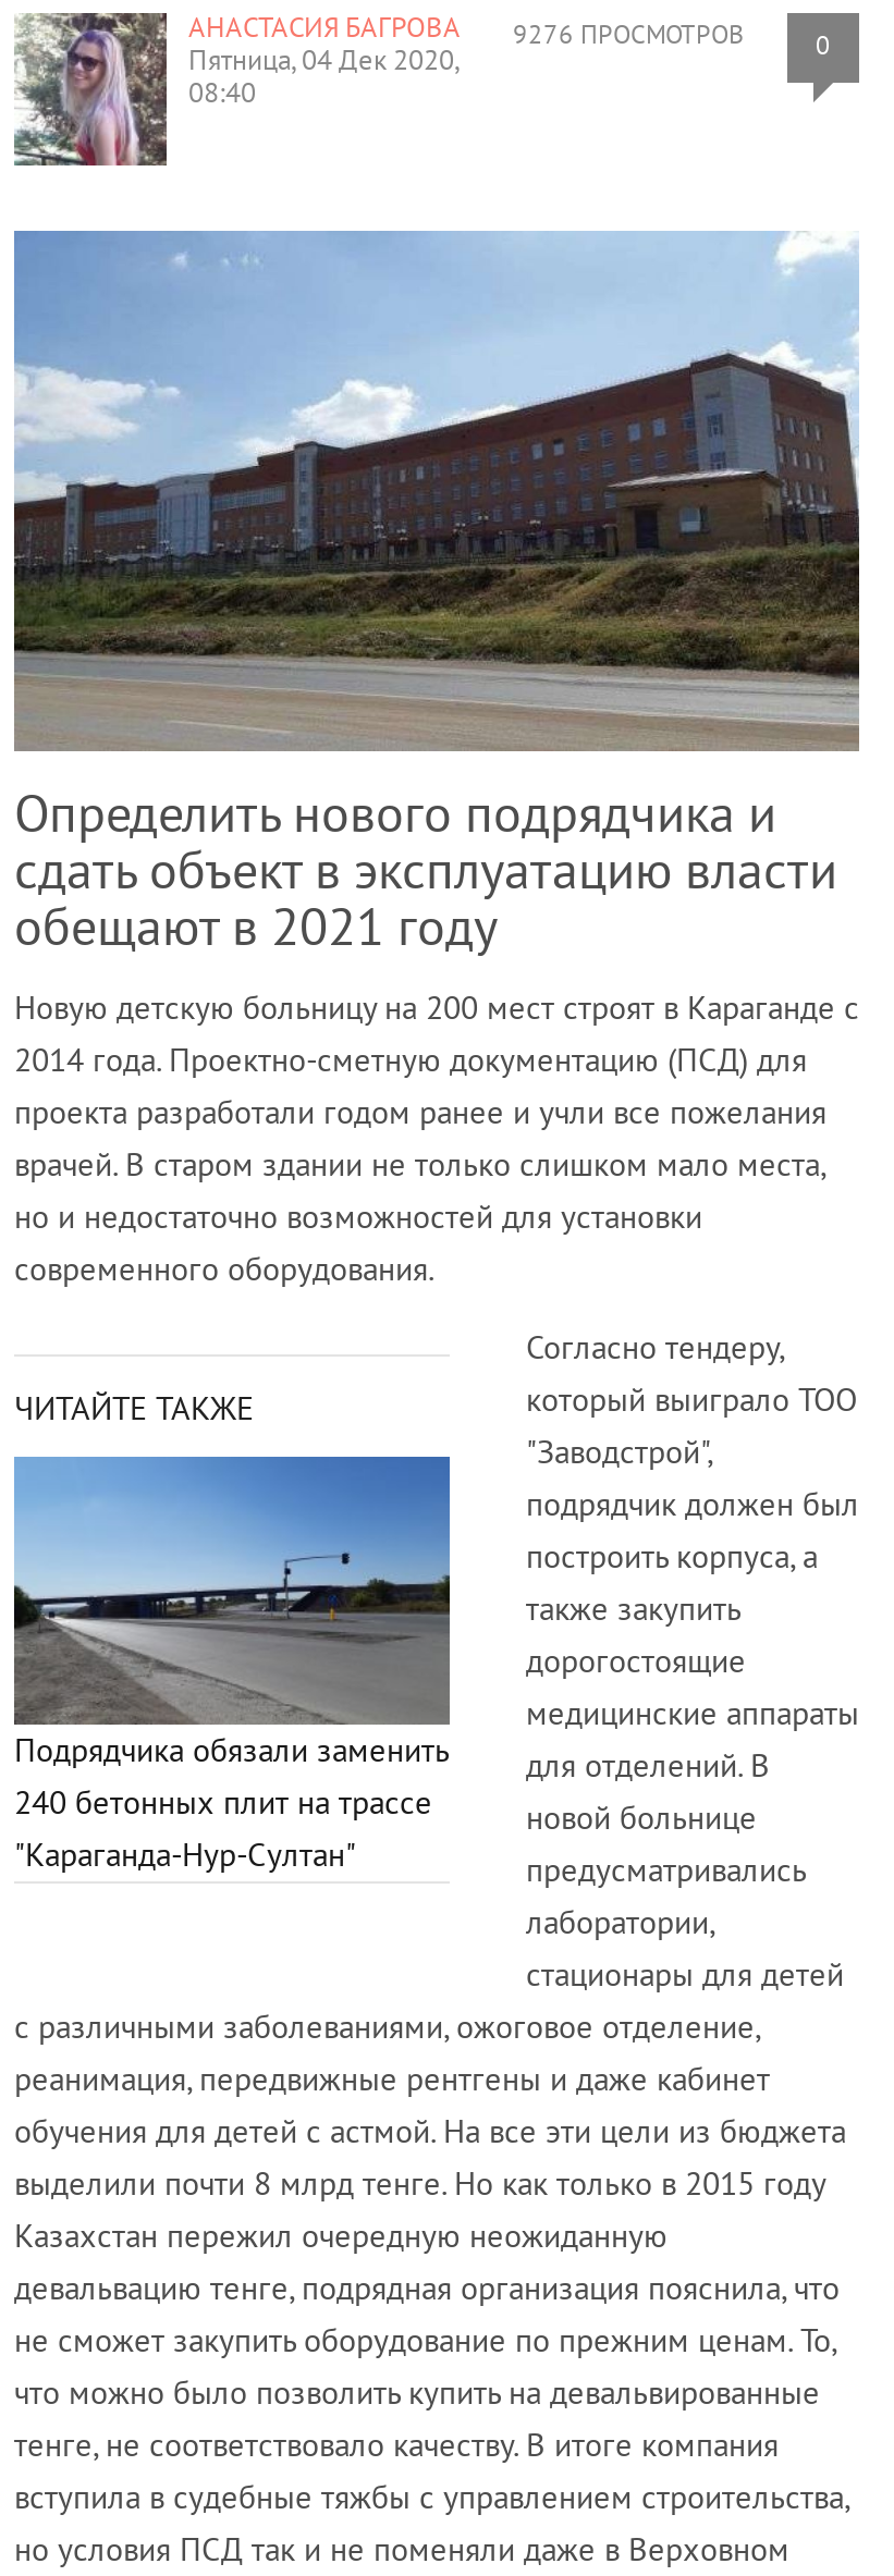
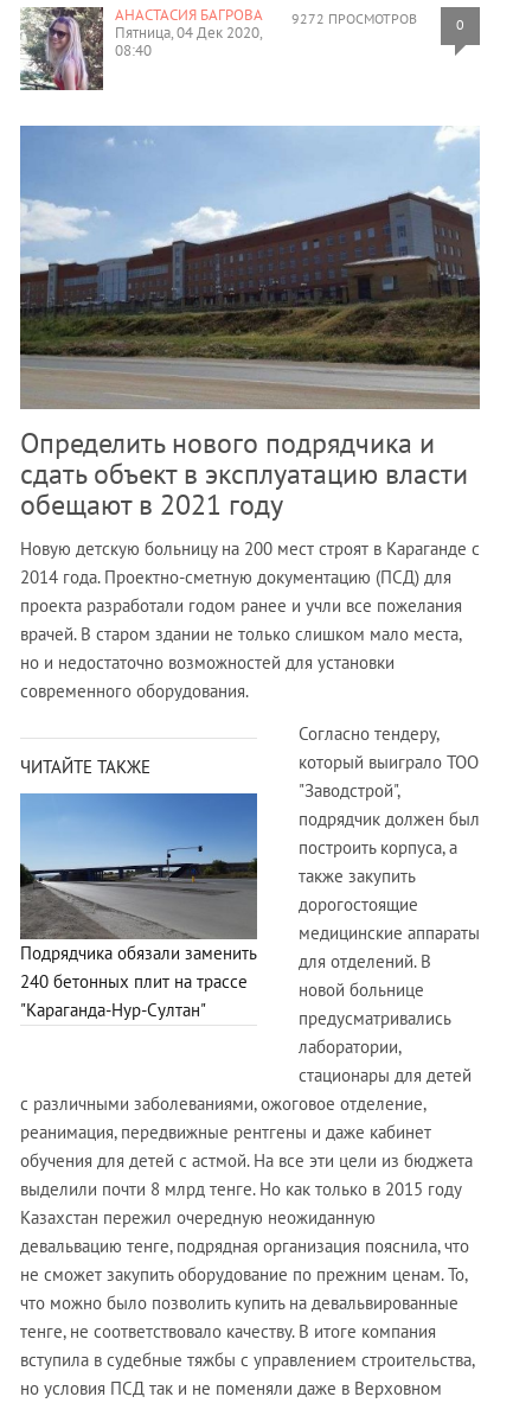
[188,9,744,50] АНАСТАСИЯ БАГРОВА 9276 ПРОСМОТРОВ -> [115,5,417,27] АНАСТАСИЯ БАГРОВА 9272 ПРОСМОТРОВ

